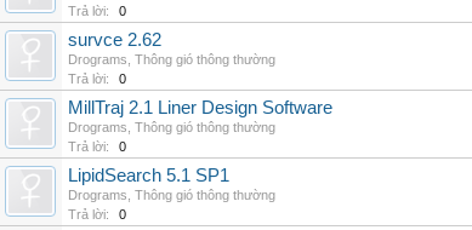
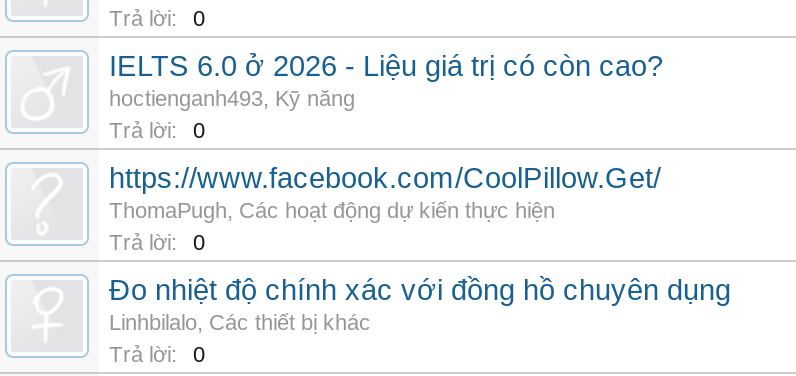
[68,30,275,67] survce 2.62 | Drograms, Thông gió thông thường -> [109,50,663,110] IELTS 6.0 ở 2026 - Liệu giá trị có còn cao? | hoctienganh493, Kỹ năng
[68,98,332,134] MillTraj 2.1 Liner Design Software | Drograms, Thông gió thông thường -> [109,162,661,222] https://www.facebook.com/CoolPillow.Get/ | ThomaPugh, Các hoạt động dự kiến thực hiện
[68,166,275,202] LipidSearch 5.1 SP1 | Drograms, Thông gió thông thường -> [109,274,731,334] Đo nhiệt độ chính xác với đồng hồ chuyên dụng | Linhbilalo, Các thiết bị khác

